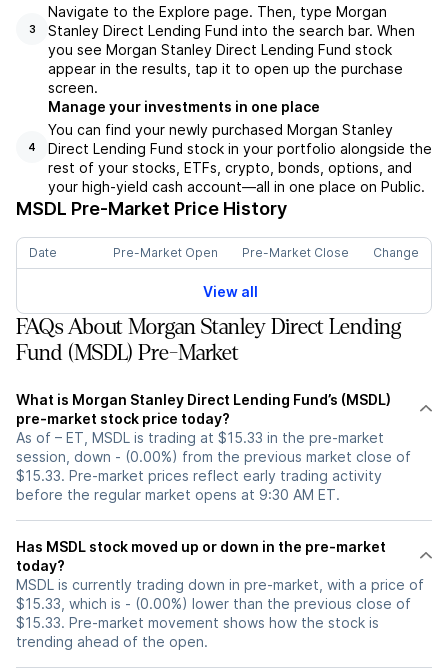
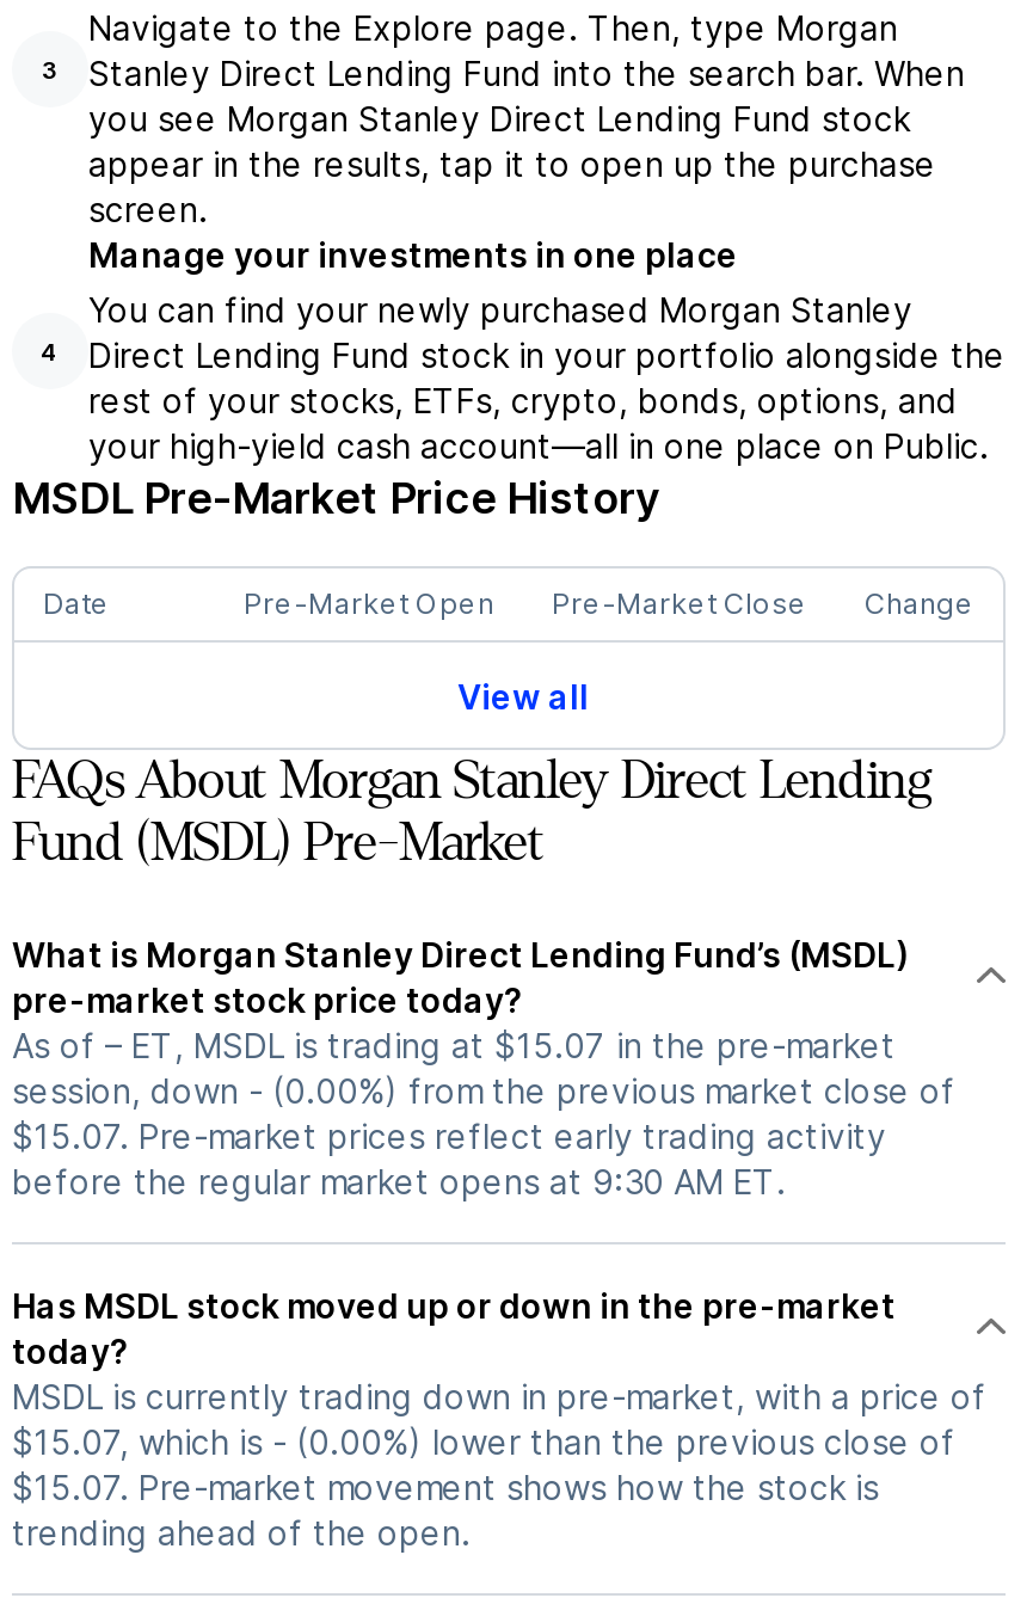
[16,429,384,446] As of – ET, MSDL is trading at $15.33 in the pre-market -> [12,1025,896,1065] As of – ET, MSDL is trading at $15.07 in the pre-market
[16,467,382,484] $15.33. Pre-market prices reflect early trading activity -> [12,1115,886,1156] $15.07. Pre-market prices reflect early trading activity
[16,595,411,612] $15.33, which is - (0.00%) lower than the previous close of -> [12,1421,955,1462] $15.07, which is - (0.00%) lower than the previous close of
[16,614,379,631] $15.33. Pre-market movement shows how the stock is -> [12,1467,879,1507] $15.07. Pre-market movement shows how the stock is

